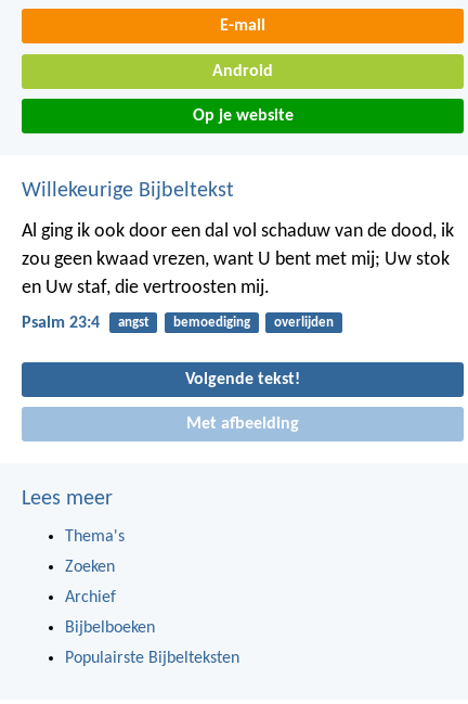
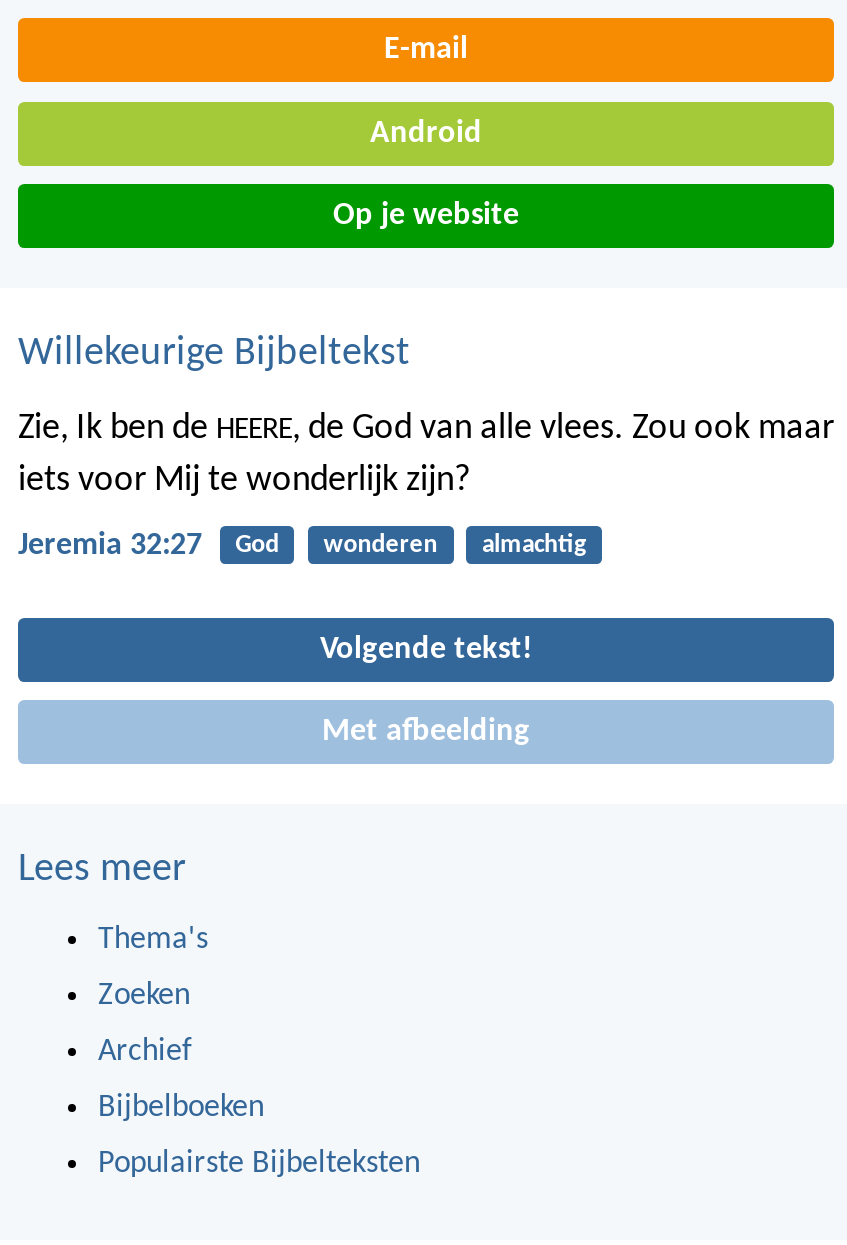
[22,222,454,299] Al ging ik ook door een dal vol schaduw van de dood, ik | zou geen kwaad vrezen, want U bent met mij; Uw stok | en Uw staf, die vertroosten mij. -> [18,411,834,501] Zie, Ik ben de HEERE, de God van alle vlees. Zou ook maar | iets voor Mij te wonderlijk zijn?
[22,314,334,331] Psalm 23:4 | angst | bemoediging | overlijden -> [18,529,586,561] Jeremia 32:27 | God | wonderen | almachtig

